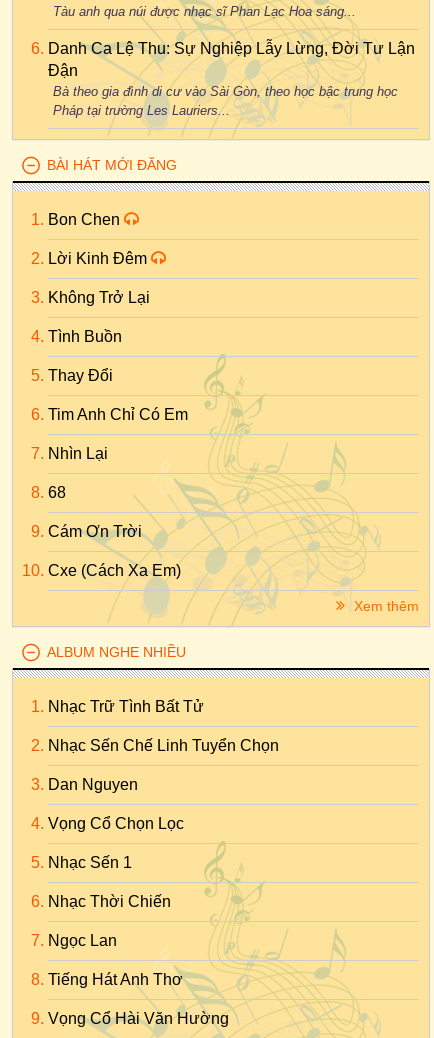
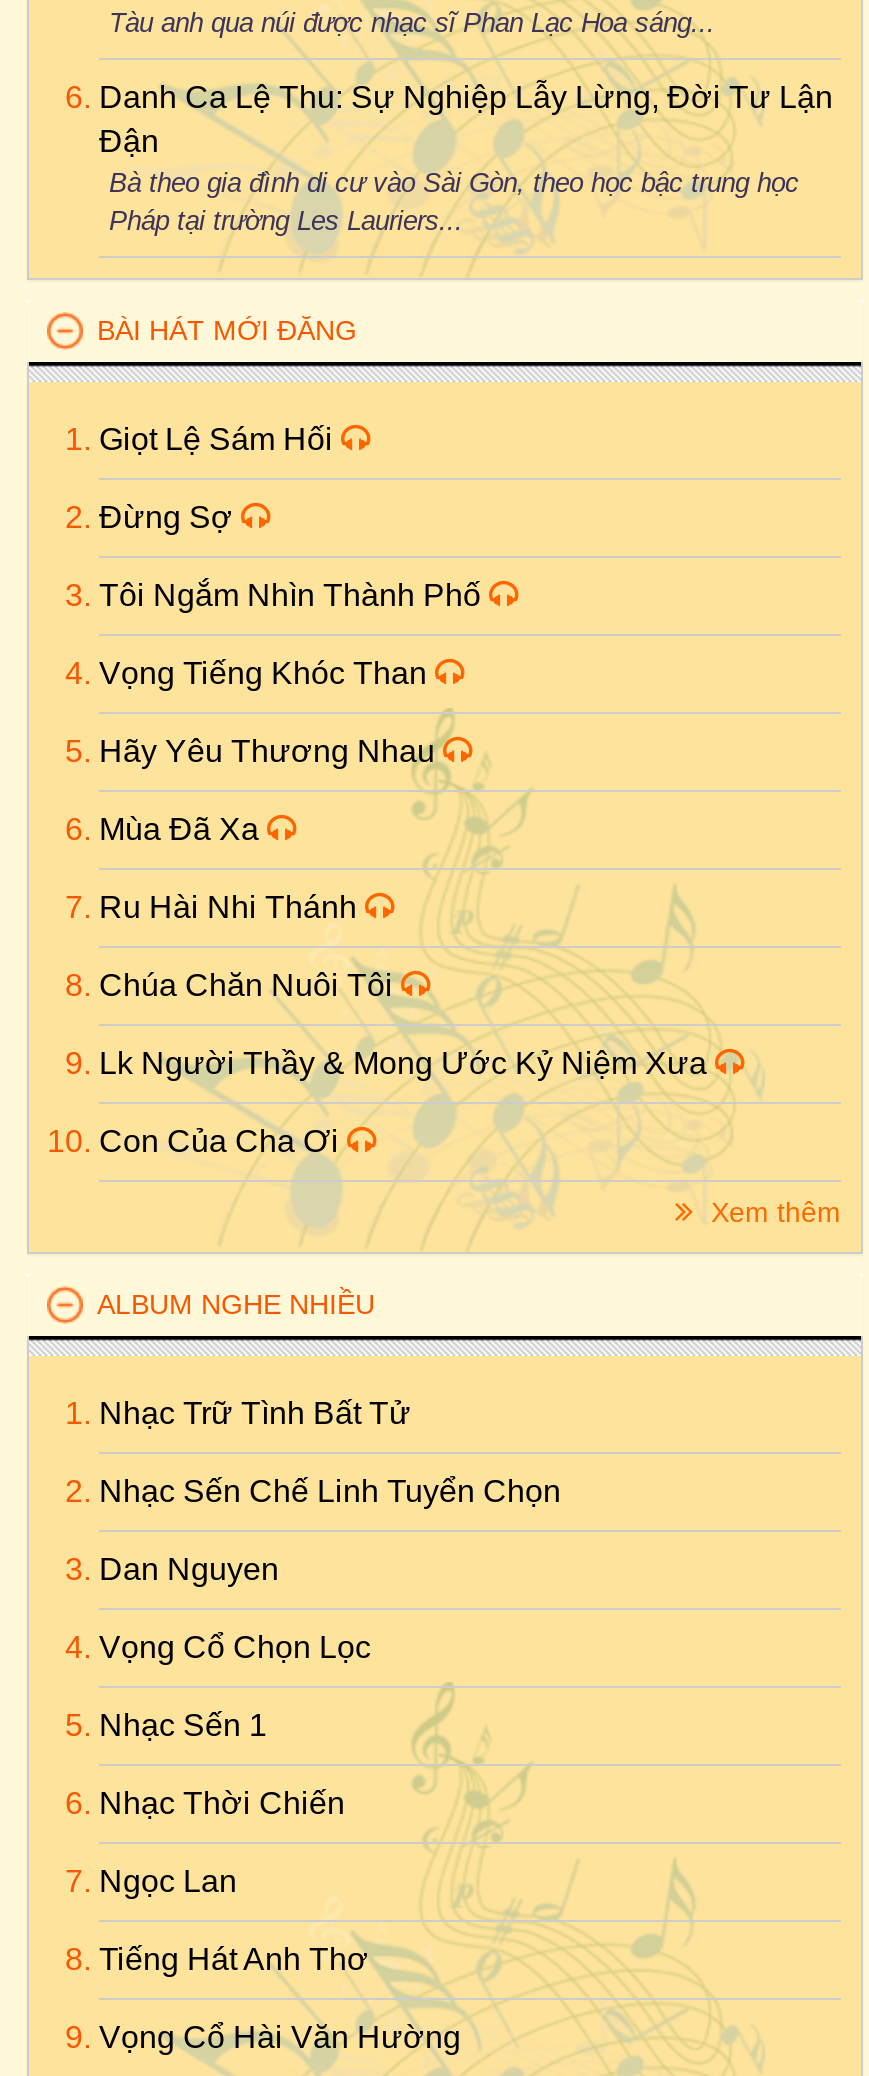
[48,211,124,228] Bon Chen -> [99,422,341,456] Giọt Lệ Sám Hối
[48,250,151,267] Lời Kinh Đêm -> [99,500,241,534] Đừng Sợ
[48,289,150,306] Không Trở Lại -> [99,578,489,612] Tôi Ngắm Nhìn Thành Phố
[48,328,122,345] Tình Buồn -> [99,656,435,690] Vọng Tiếng Khóc Than
[48,367,113,384] Thay Đổi -> [99,734,443,768] Hãy Yêu Thương Nhau
[48,406,188,423] Tim Anh Chỉ Có Em -> [99,812,267,846] Mùa Đã Xa
[48,445,108,462] Nhìn Lại -> [99,890,365,924] Ru Hài Nhi Thánh
[48,484,66,501] 68 -> [99,968,401,1002] Chúa Chăn Nuôi Tôi
[48,523,142,540] Cám Ơn Trời -> [99,1046,715,1080] Lk Người Thầy & Mong Ước Kỷ Niệm Xưa
[48,562,181,579] Cxe (Cách Xa Em) -> [99,1124,347,1158] Con Của Cha Ơi

